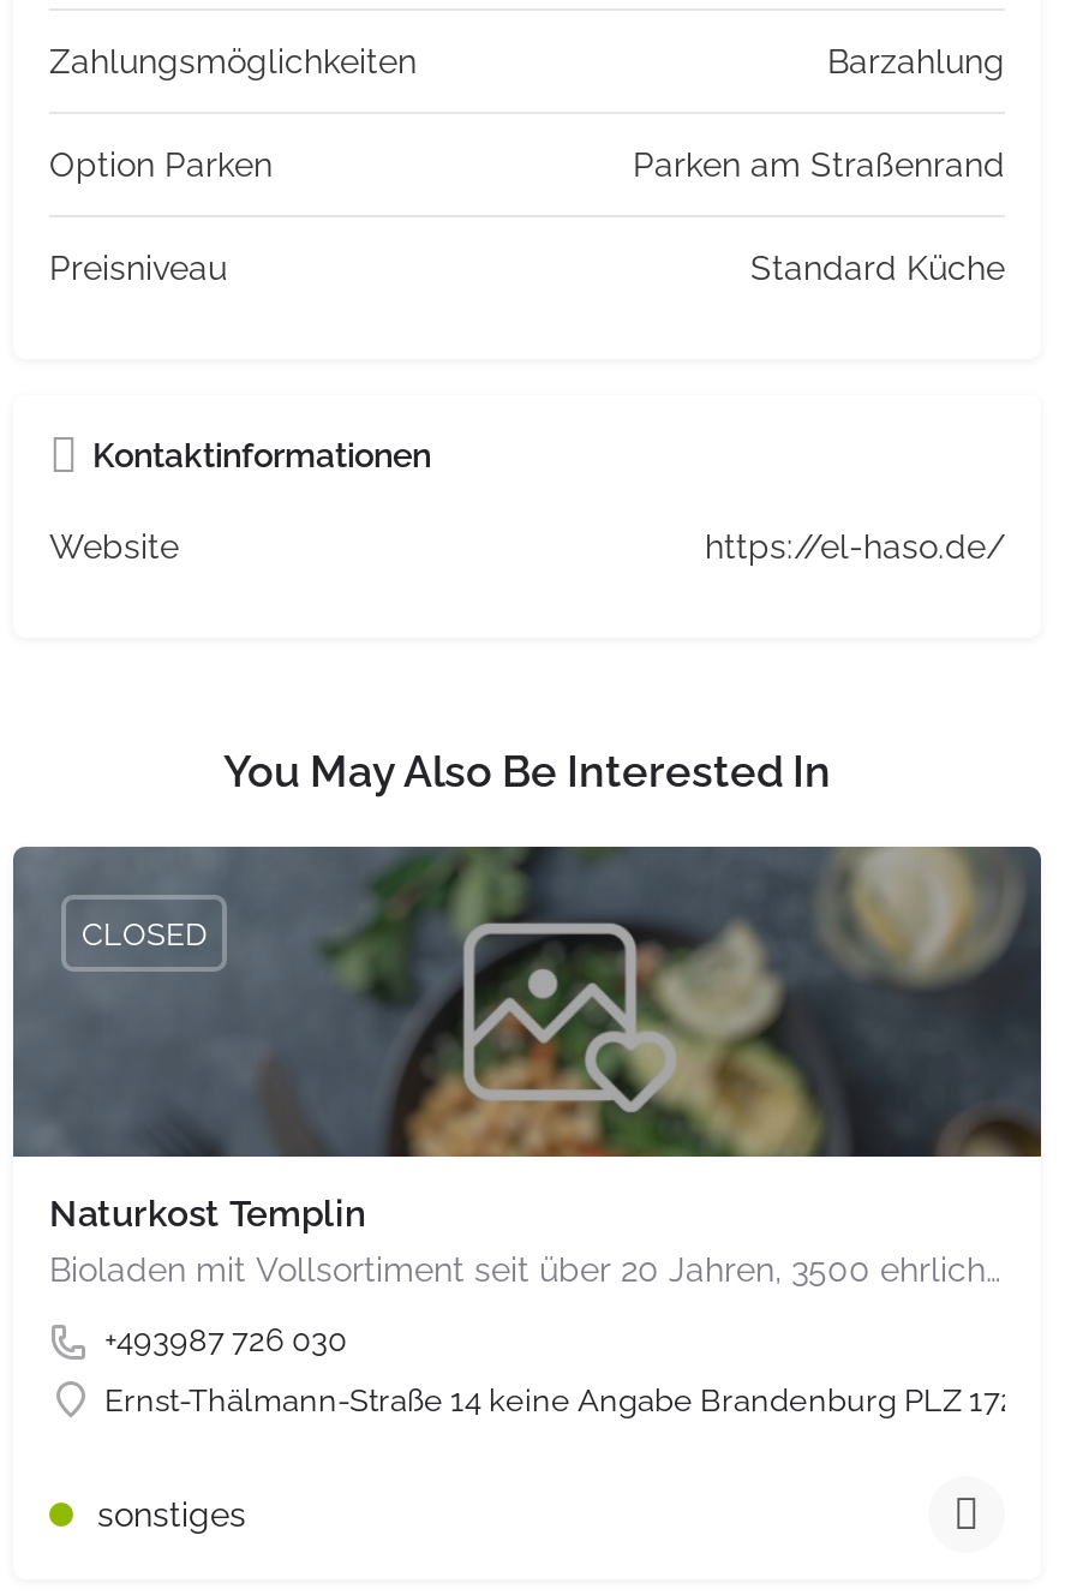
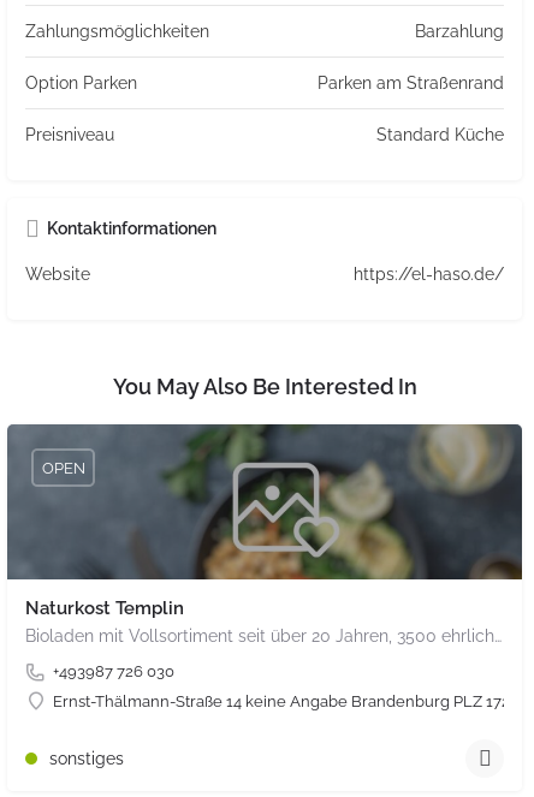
[82,915,207,951] CLOSED -> [41,459,85,477] OPEN

